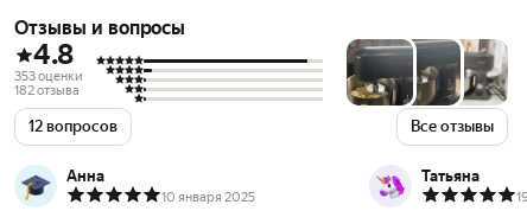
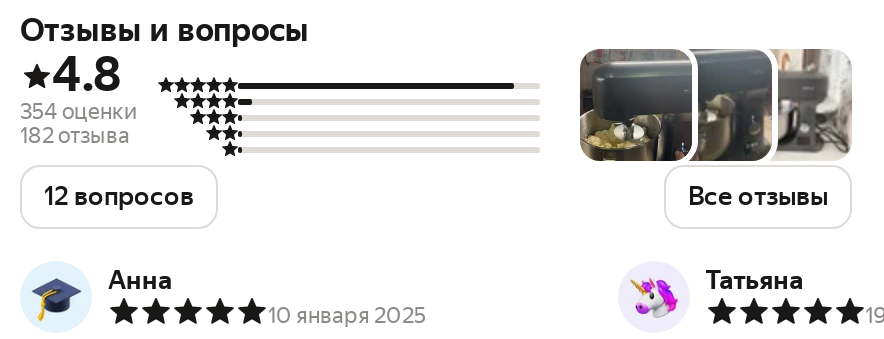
[14,69,83,84] 353 оценки -> [20,99,138,125] 354 оценки

